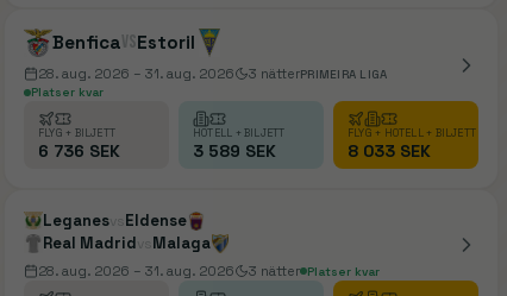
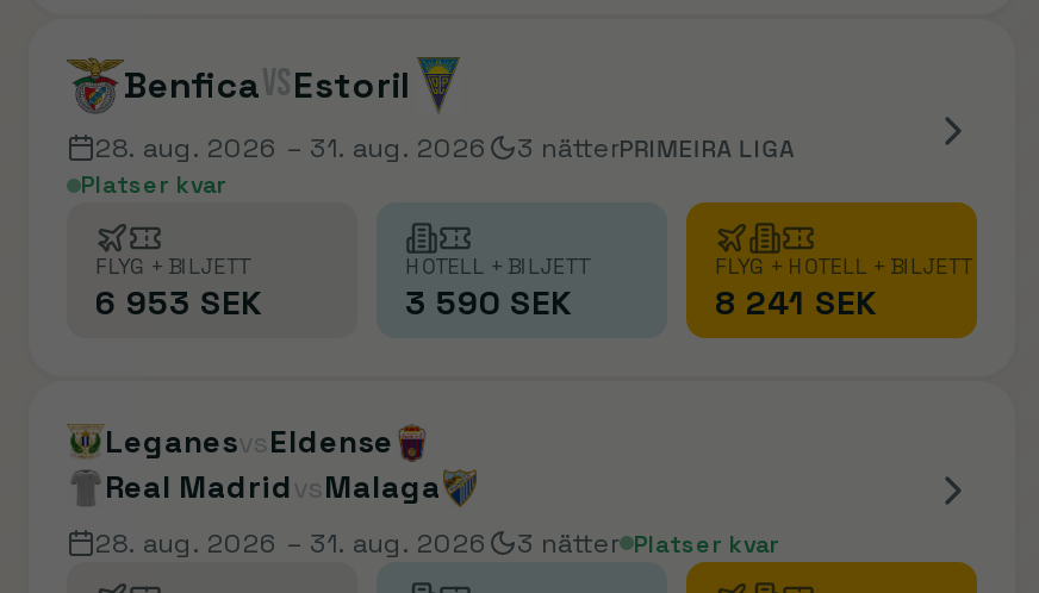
[38,140,120,162] 6 736 SEK -> [95,281,262,324] 6 953 SEK
[193,140,276,162] 3 589 SEK -> [405,281,572,324] 3 590 SEK
[348,140,431,162] 8 033 SEK -> [715,281,877,324] 8 241 SEK

